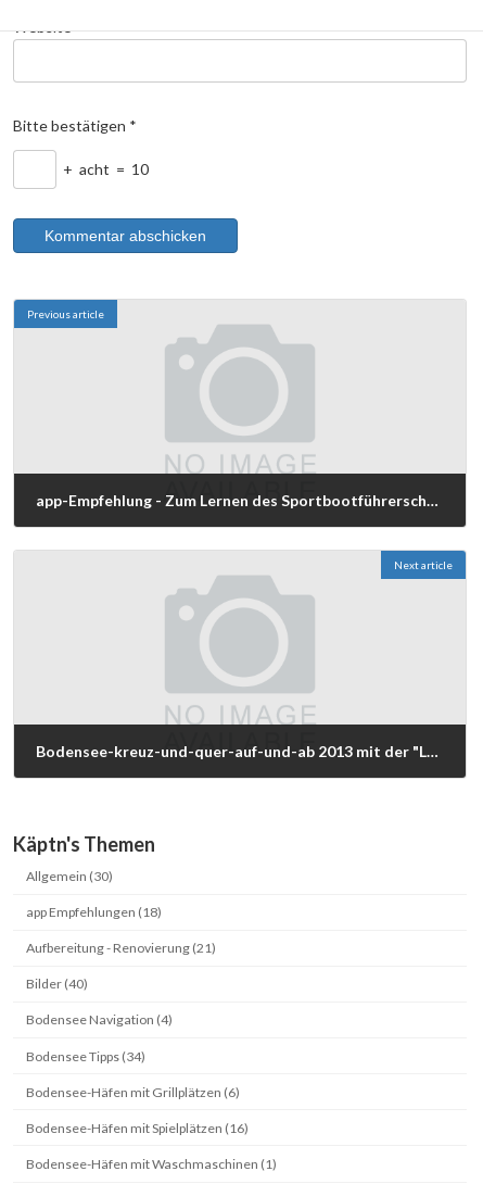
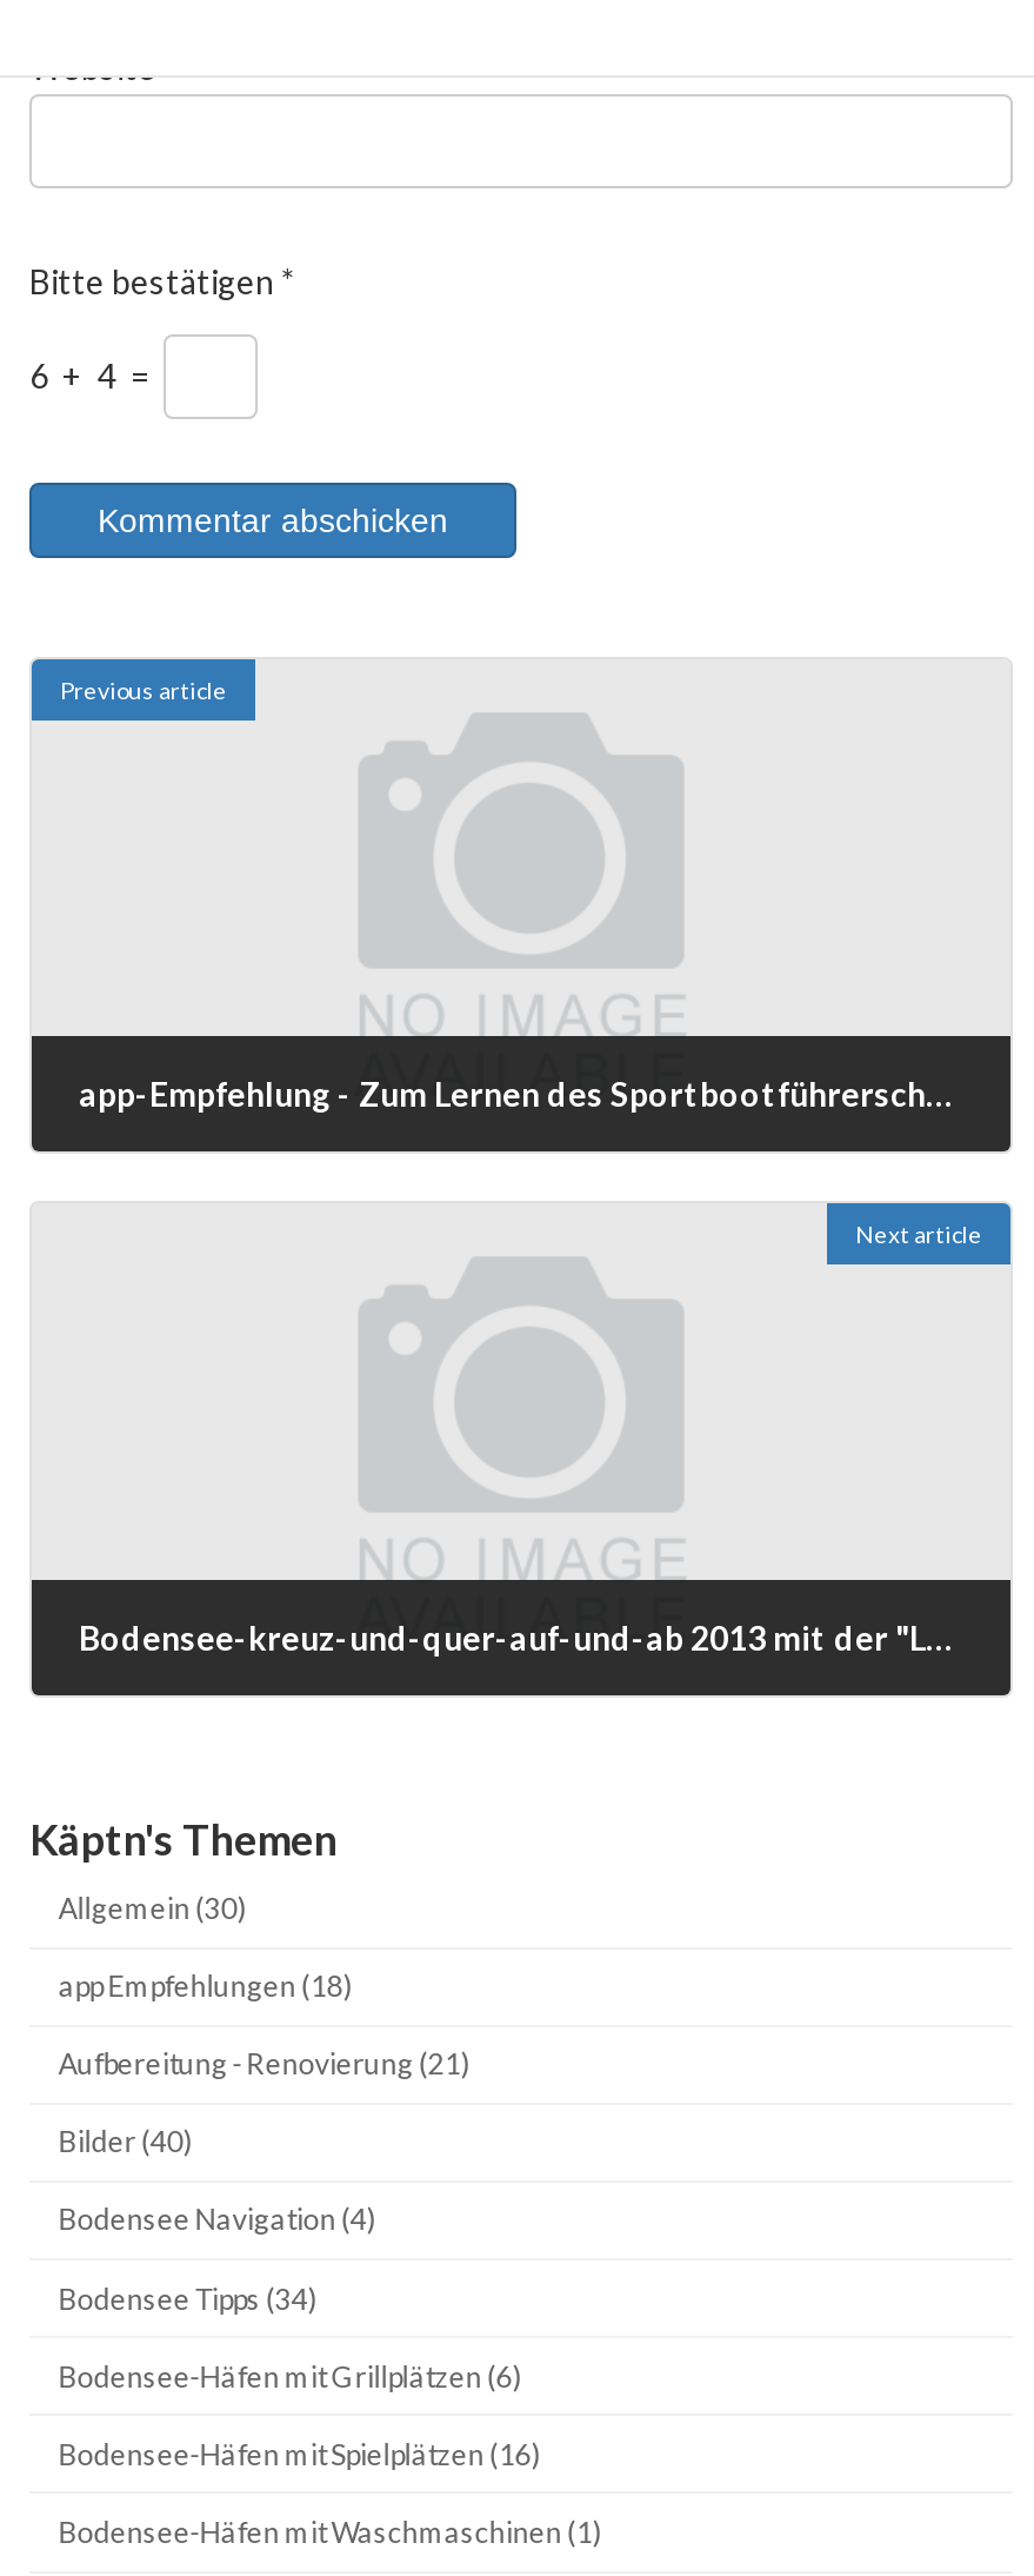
[60,160,149,178] + acht = 10 -> [29,356,156,396] 6 + 4 =

